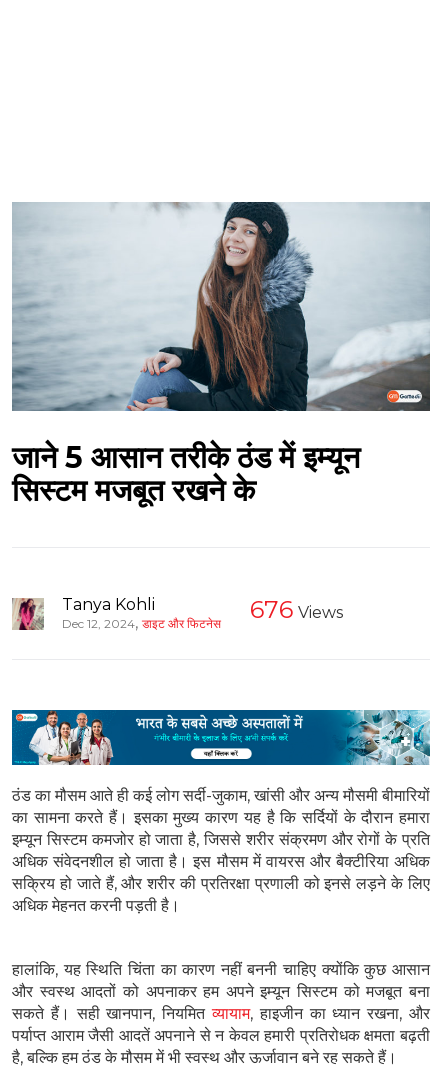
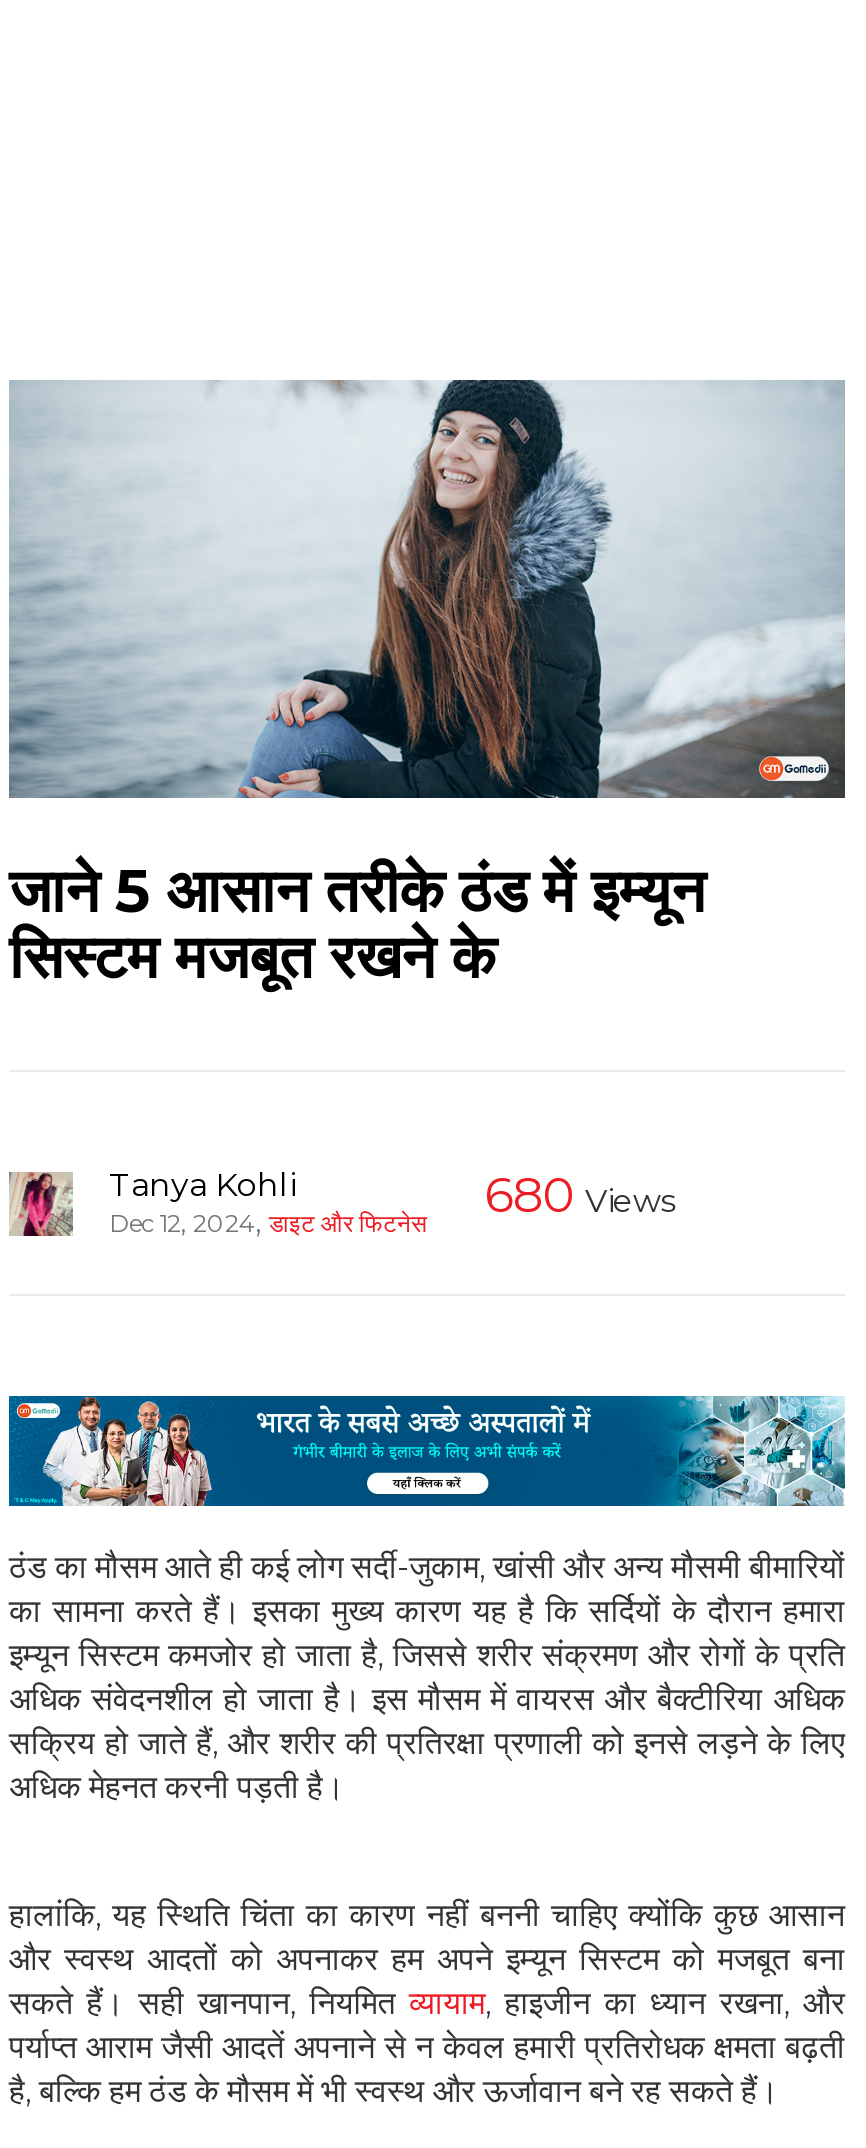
[250,595,343,624] 676 Views -> [485,1166,675,1224] 680 Views

